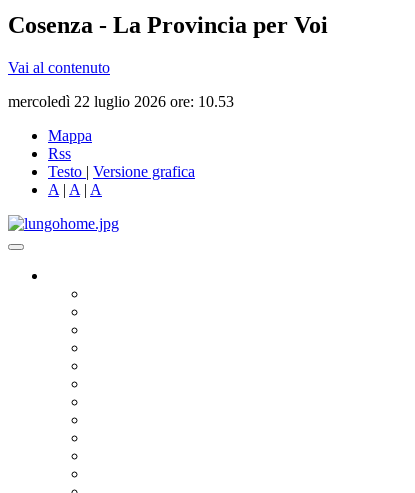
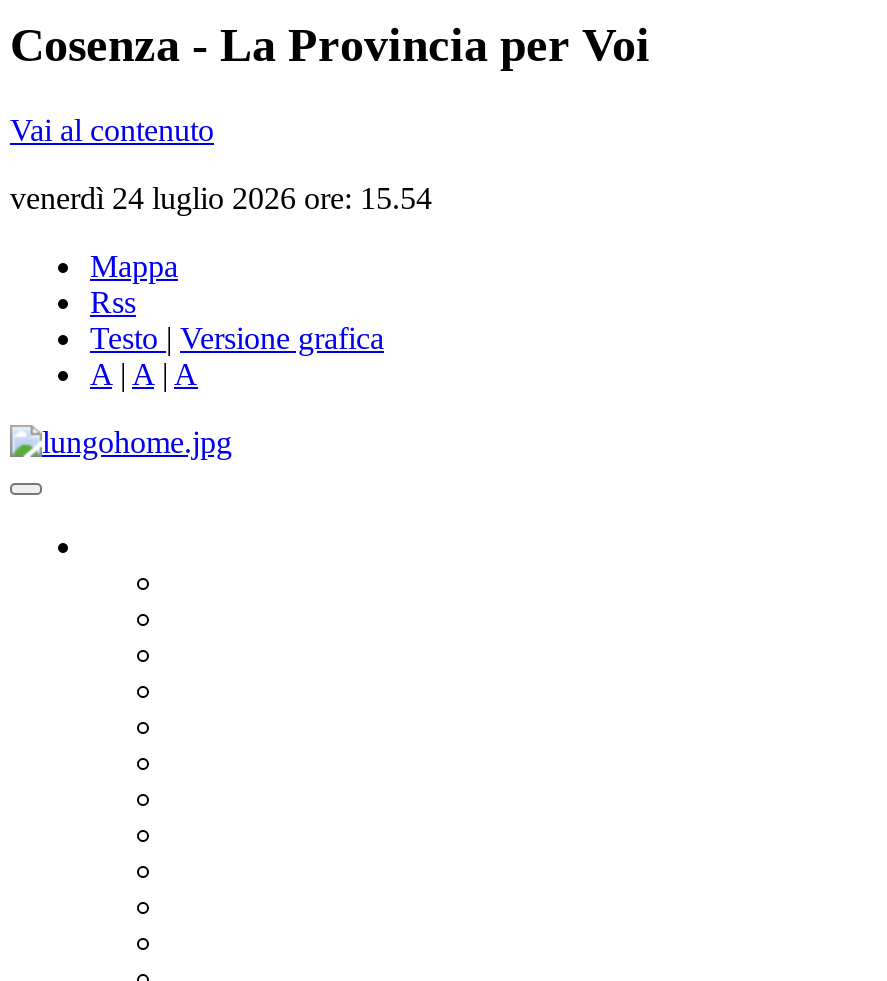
[8,93,234,110] mercoledì 22 luglio 2026 ore: 10.53 -> [10,181,432,215] venerdì 24 luglio 2026 ore: 15.54

